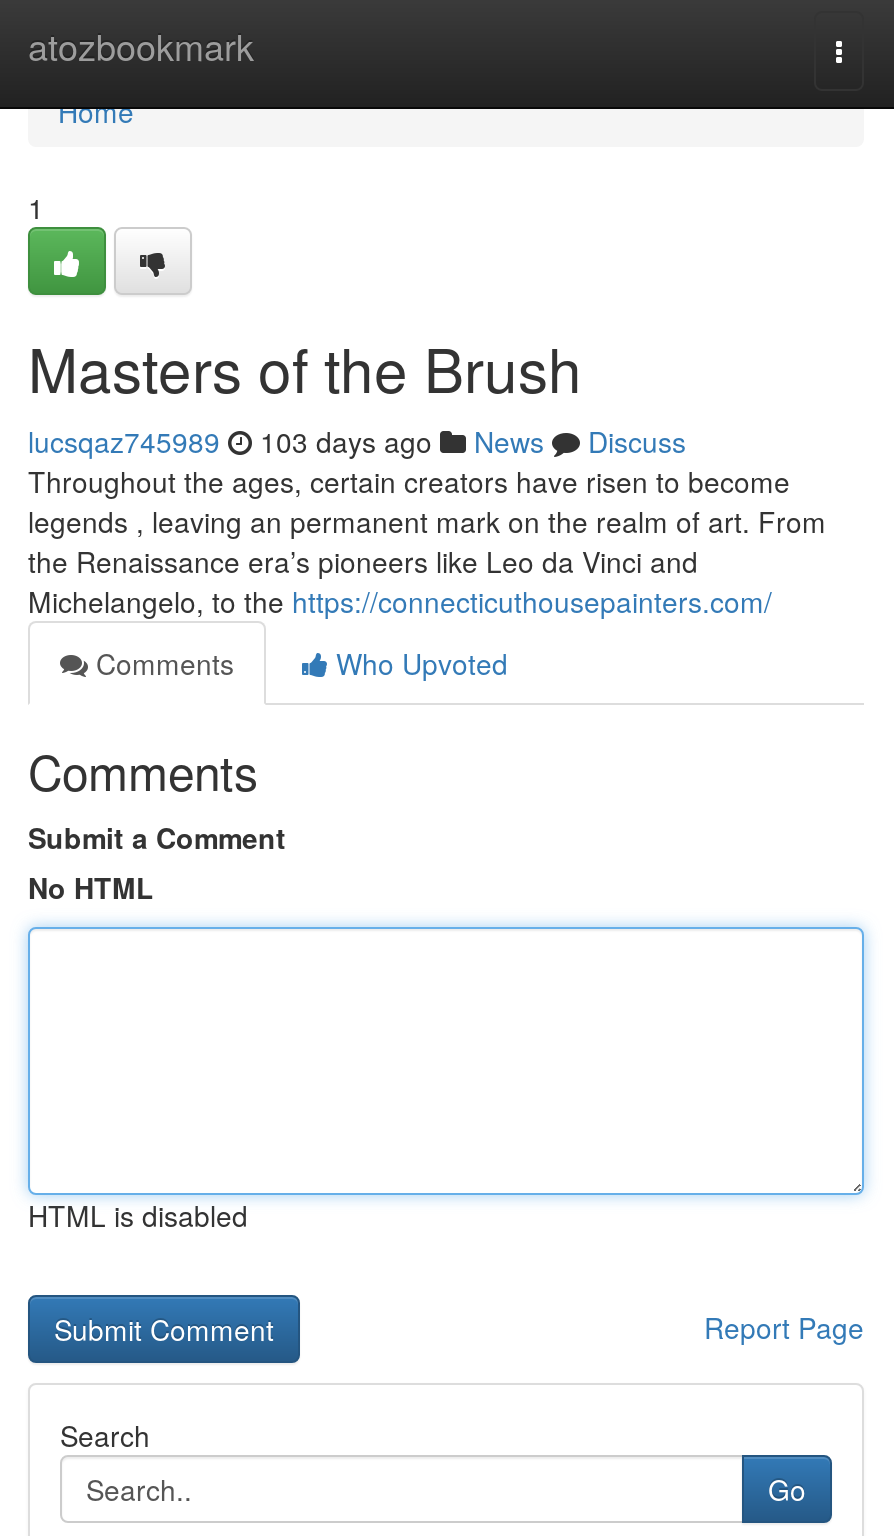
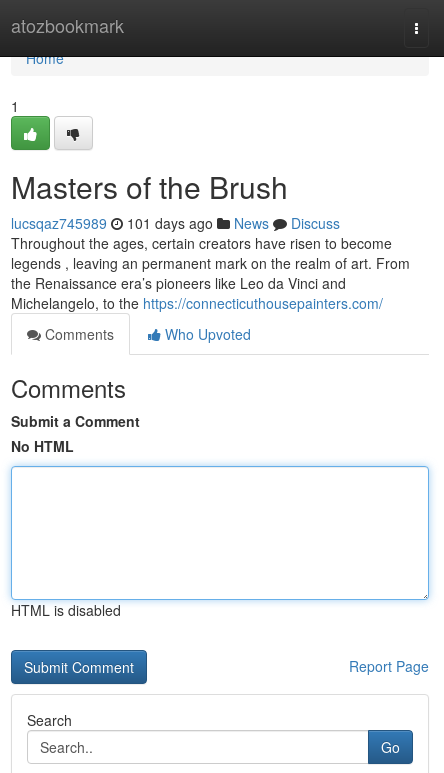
[28,421,686,461] lucsqaz745989 103 days ago News Discuss -> [11,213,340,233] lucsqaz745989 101 days ago News Discuss

